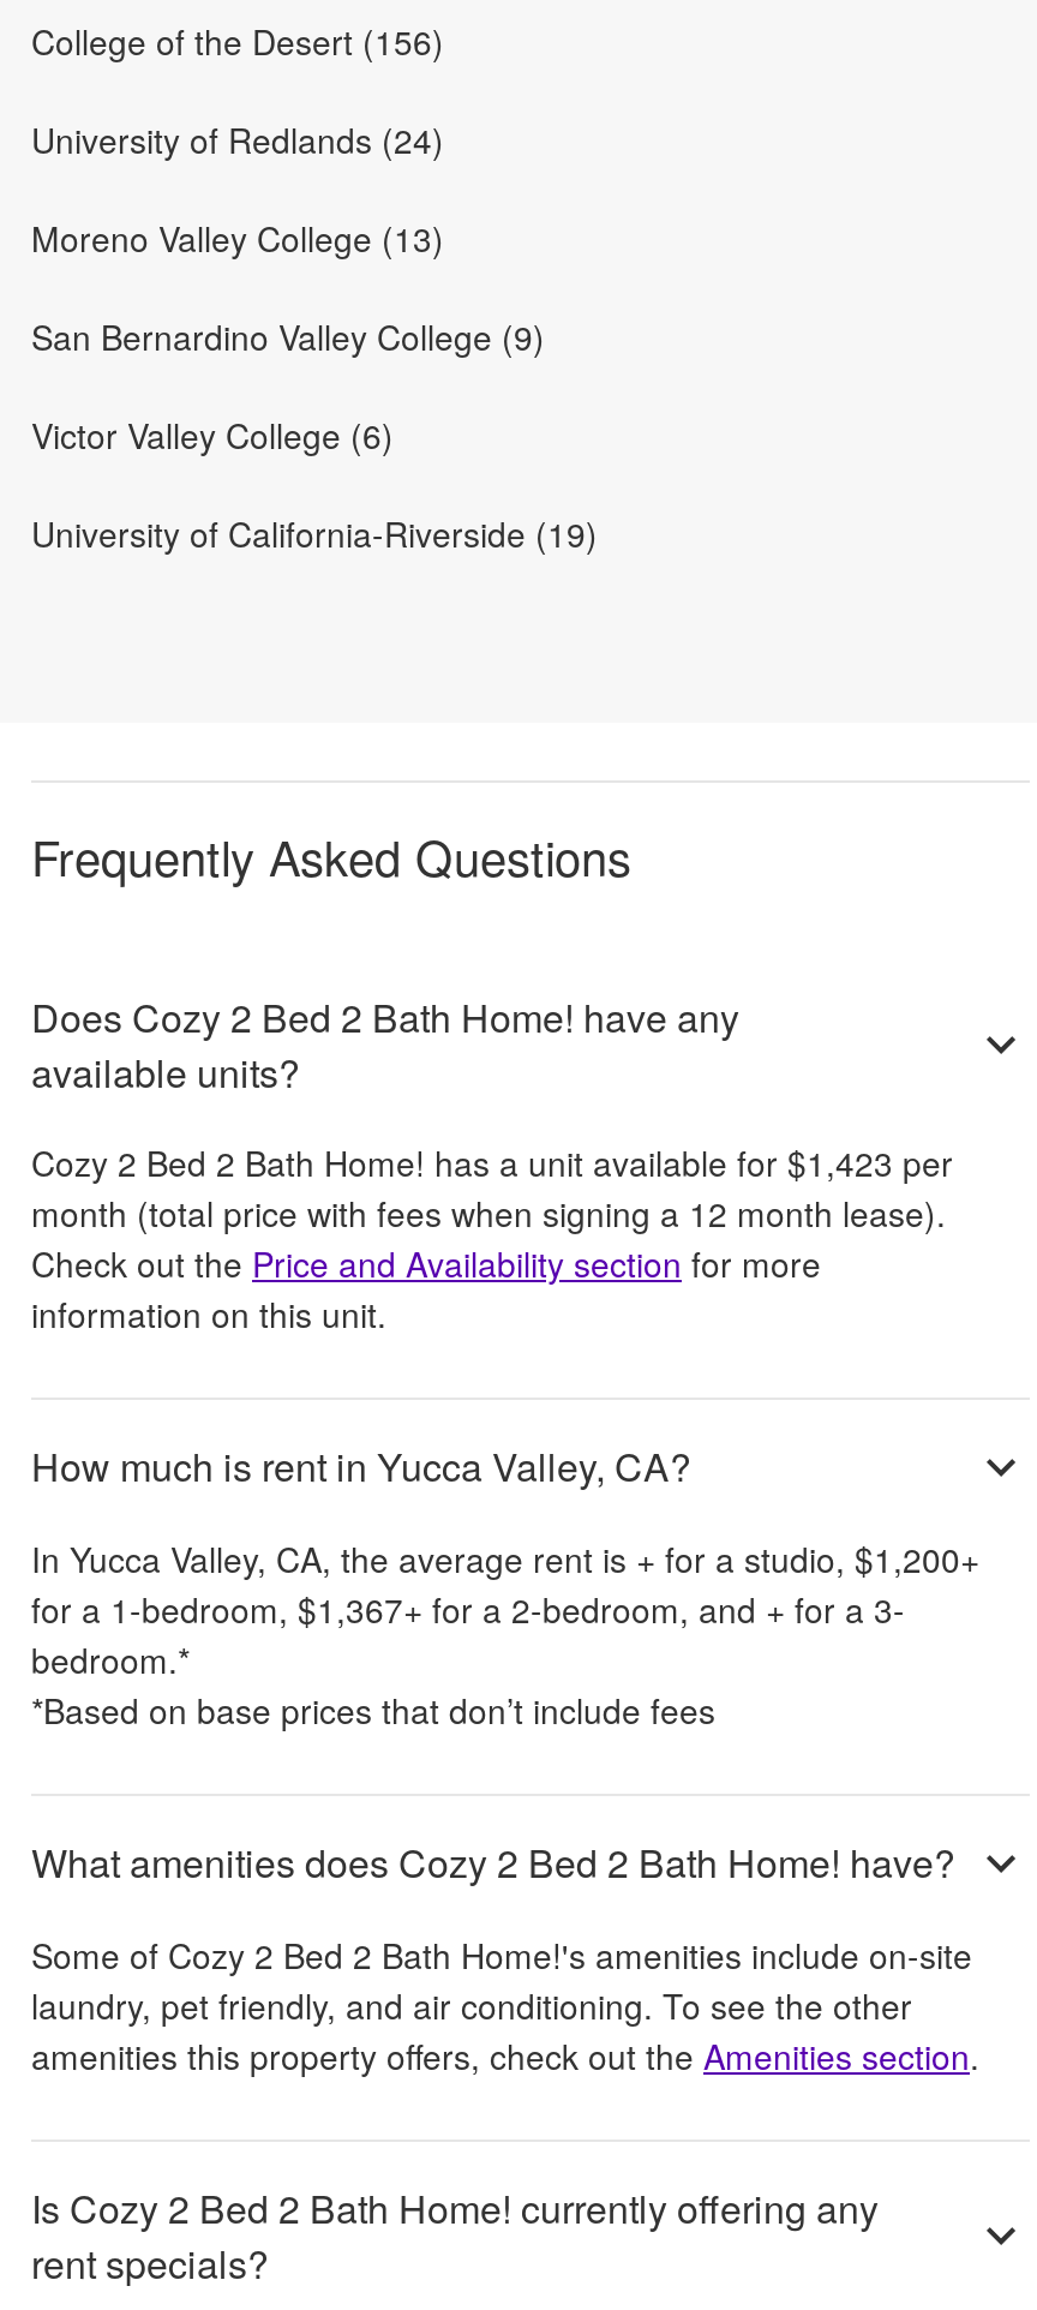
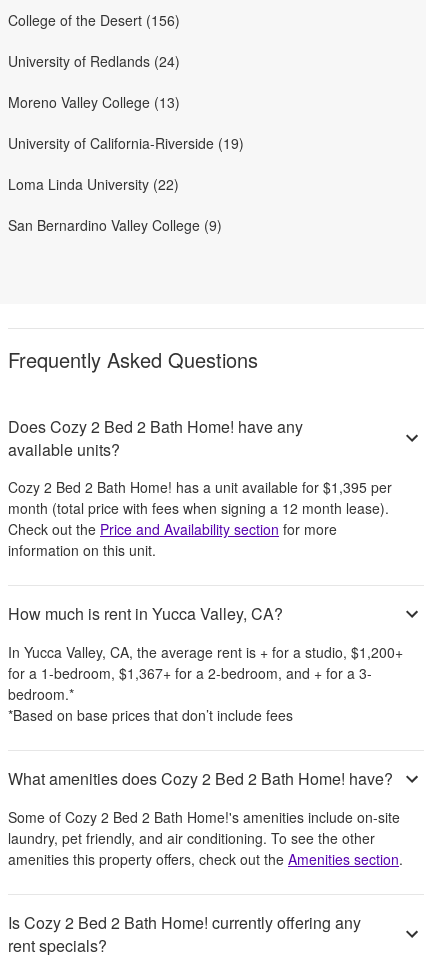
moved [31,311,545,359] -> [8,215,222,235]: San Bernardino Valley College (9)
[31,410,394,458] Victor Valley College (6) -> none
moved [31,508,598,556] -> [8,133,244,153]: University of California-Riverside (19)
none -> [8,174,179,194] Loma Linda University (22)
[31,1137,953,1185] Cozy 2 Bed 2 Bath Home! has a unit available for $1,423 per -> [8,477,392,497] Cozy 2 Bed 2 Bath Home! has a unit available for $1,395 per

